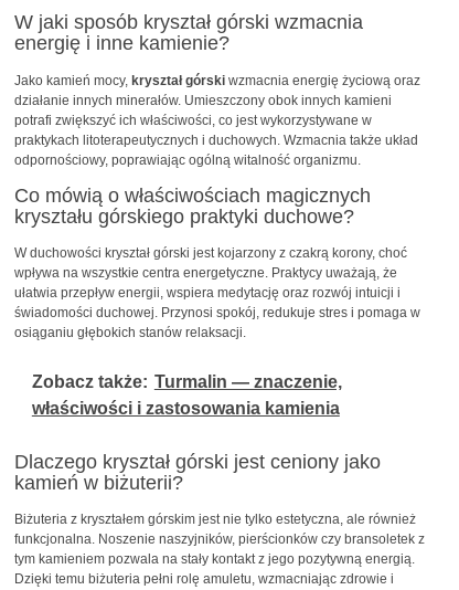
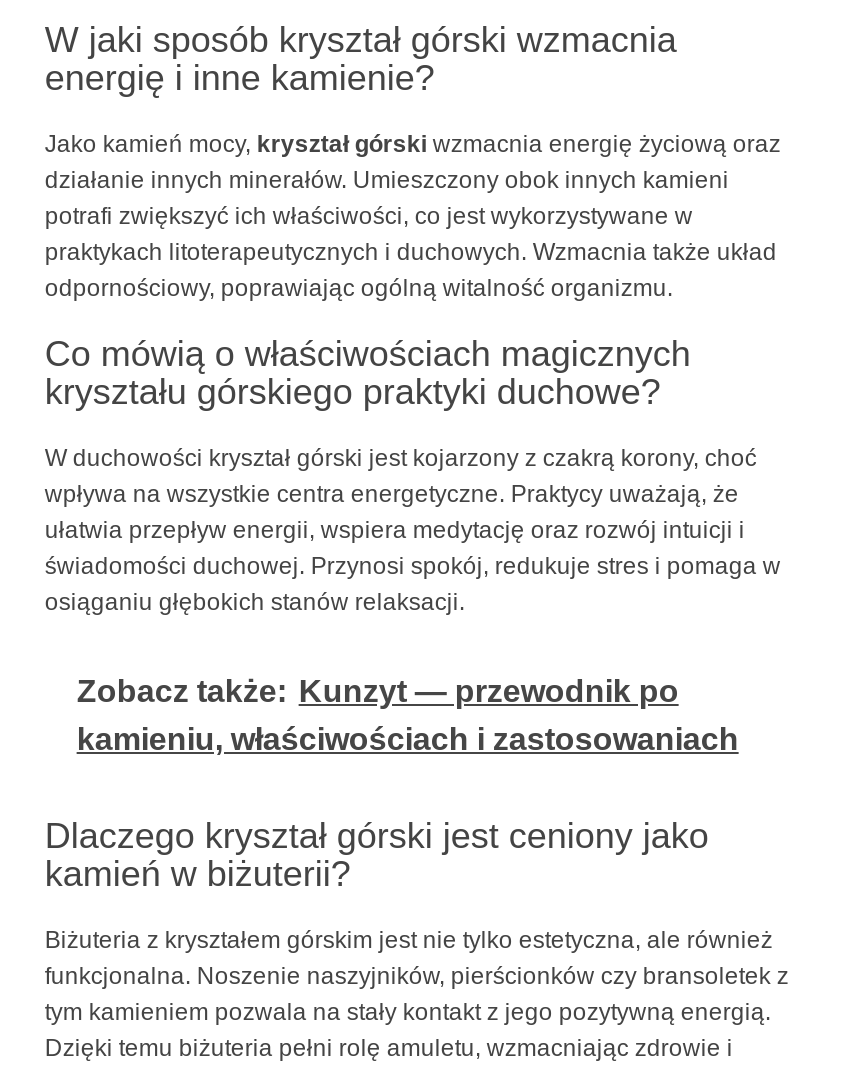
[32,373,342,418] Zobacz także: Turmalin — znaczenie, | właściwości i zastosowania kamienia -> [77,675,739,757] Zobacz także: Kunzyt — przewodnik po | kamieniu, właściwościach i zastosowaniach

